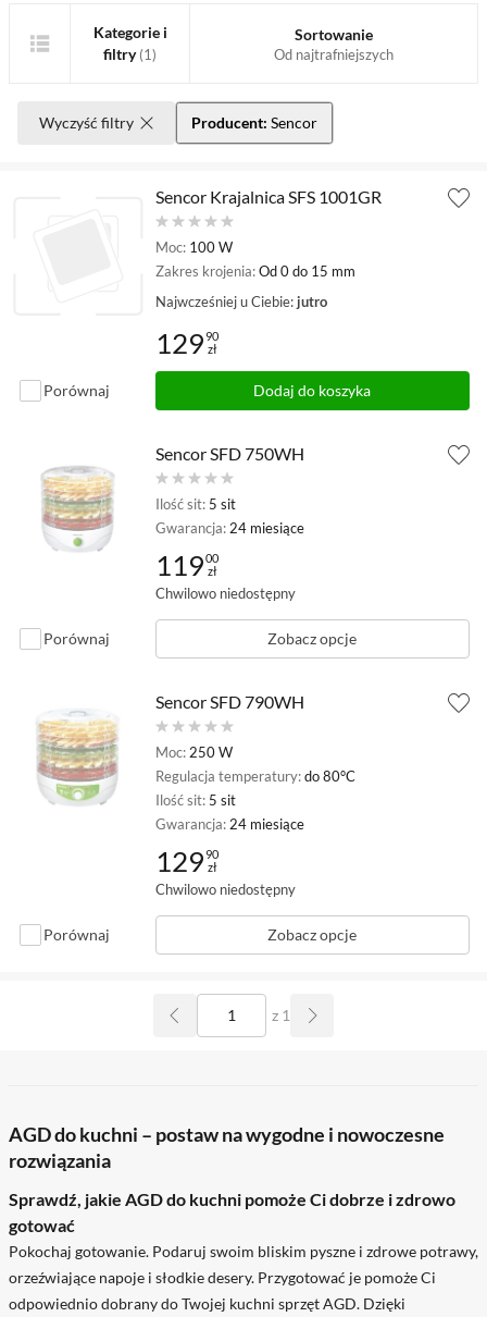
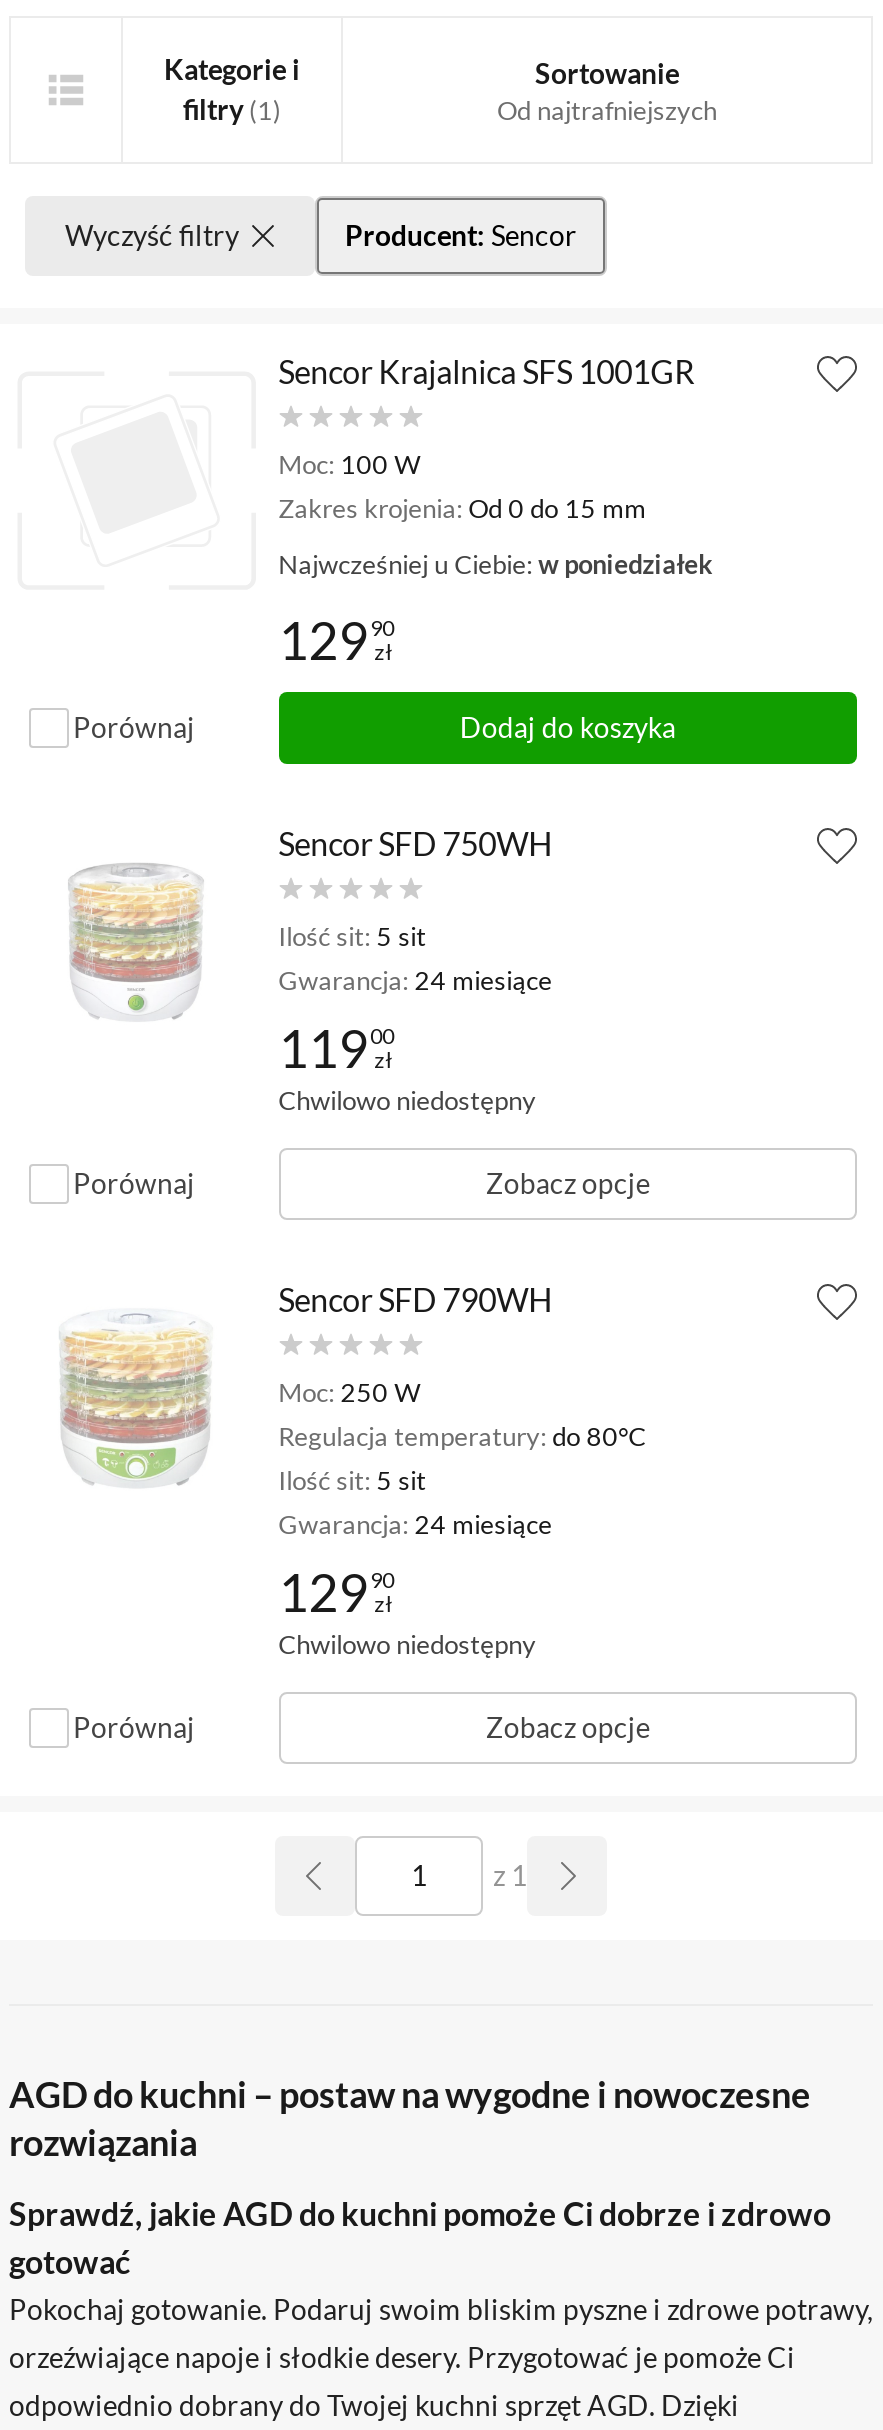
[155,293,327,310] Najwcześniej u Ciebie: jutro -> [278,548,712,580] Najwcześniej u Ciebie: w poniedziałek

